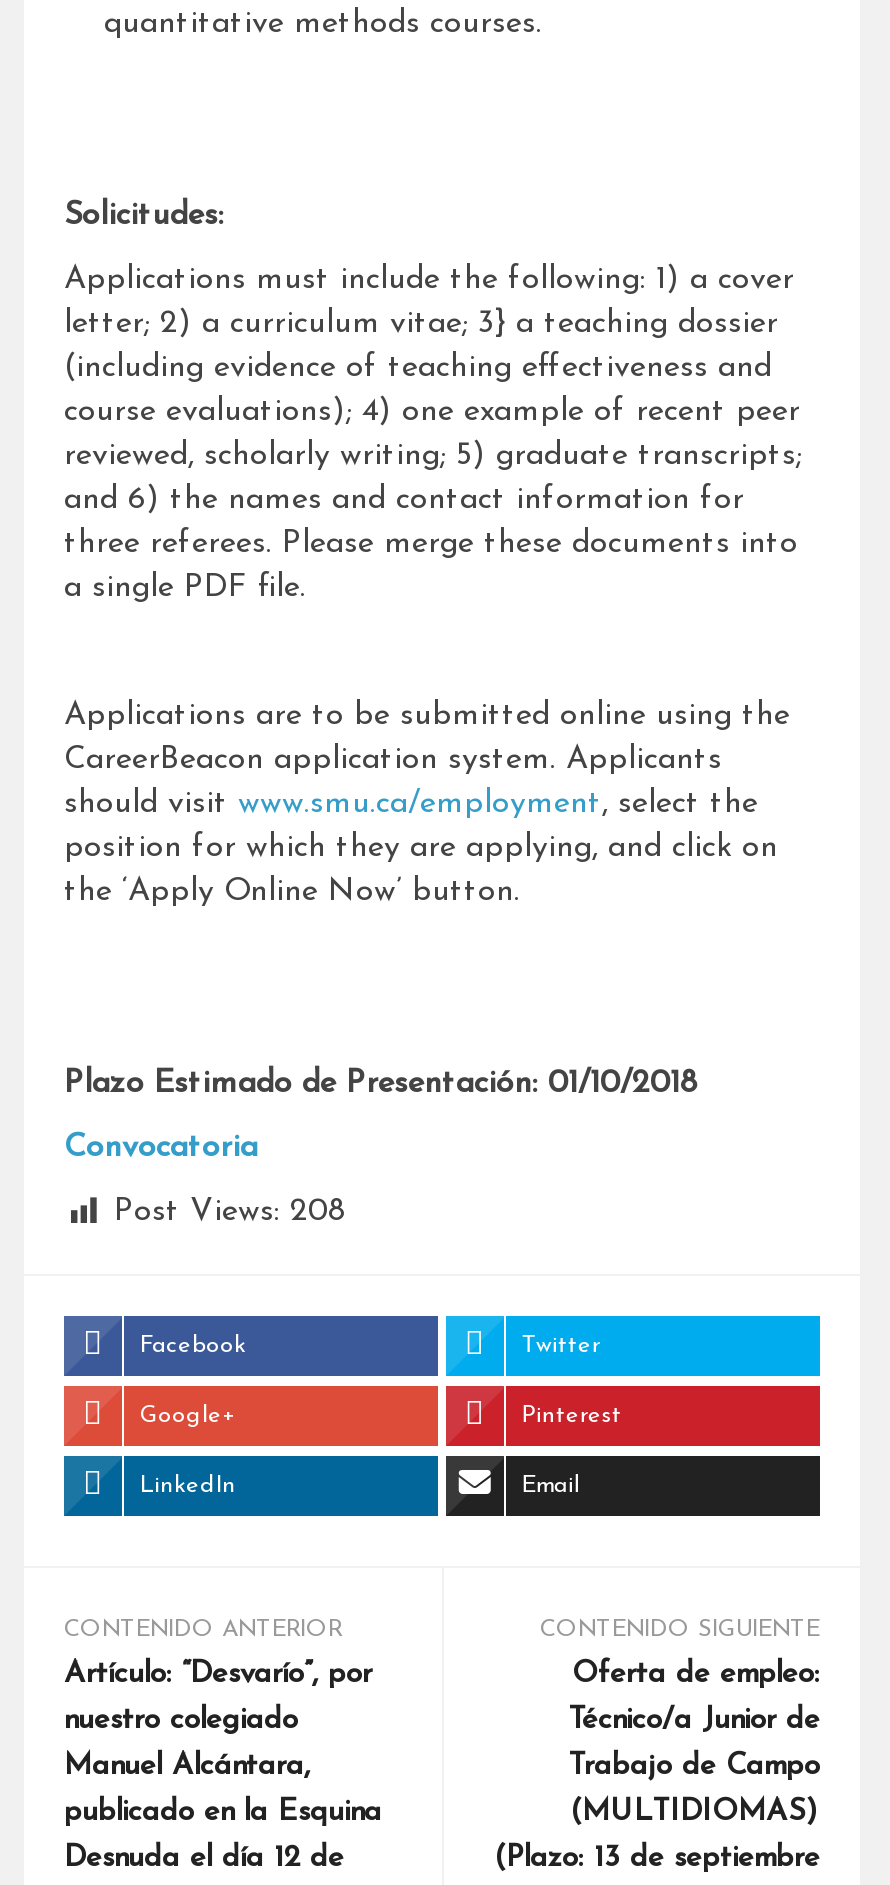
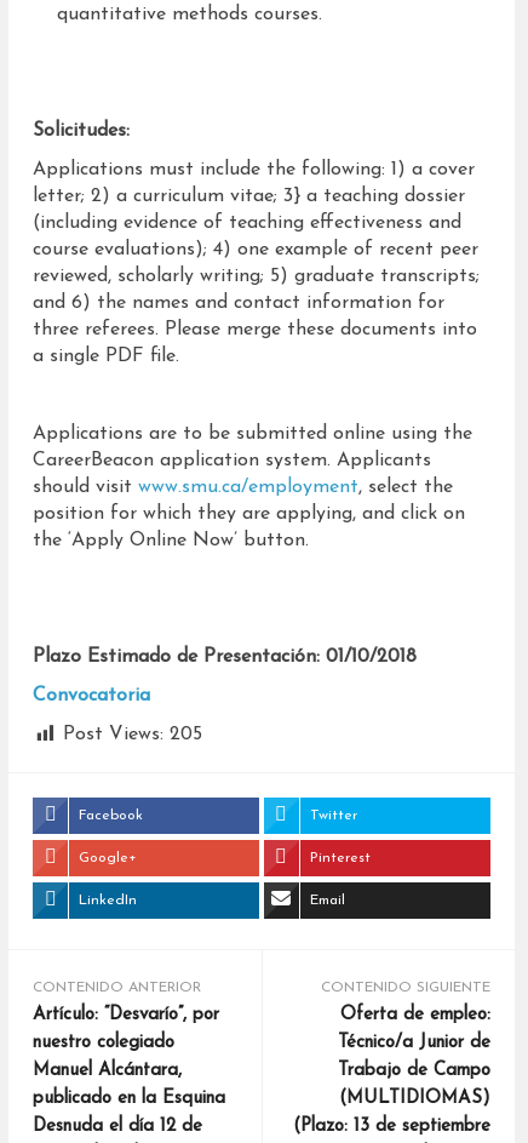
[114,1196,346,1228] Post Views: 208 -> [63,725,202,744] Post Views: 205

